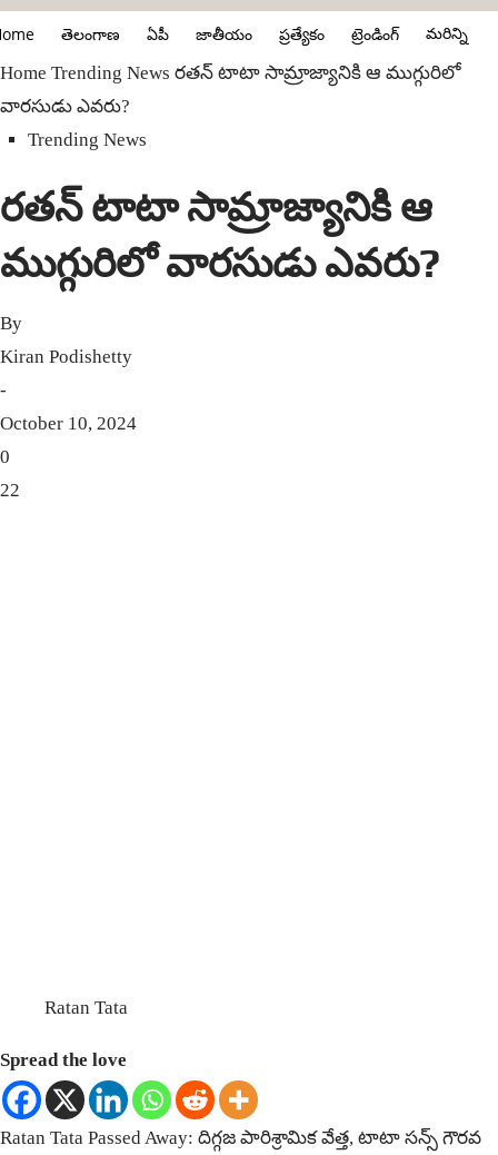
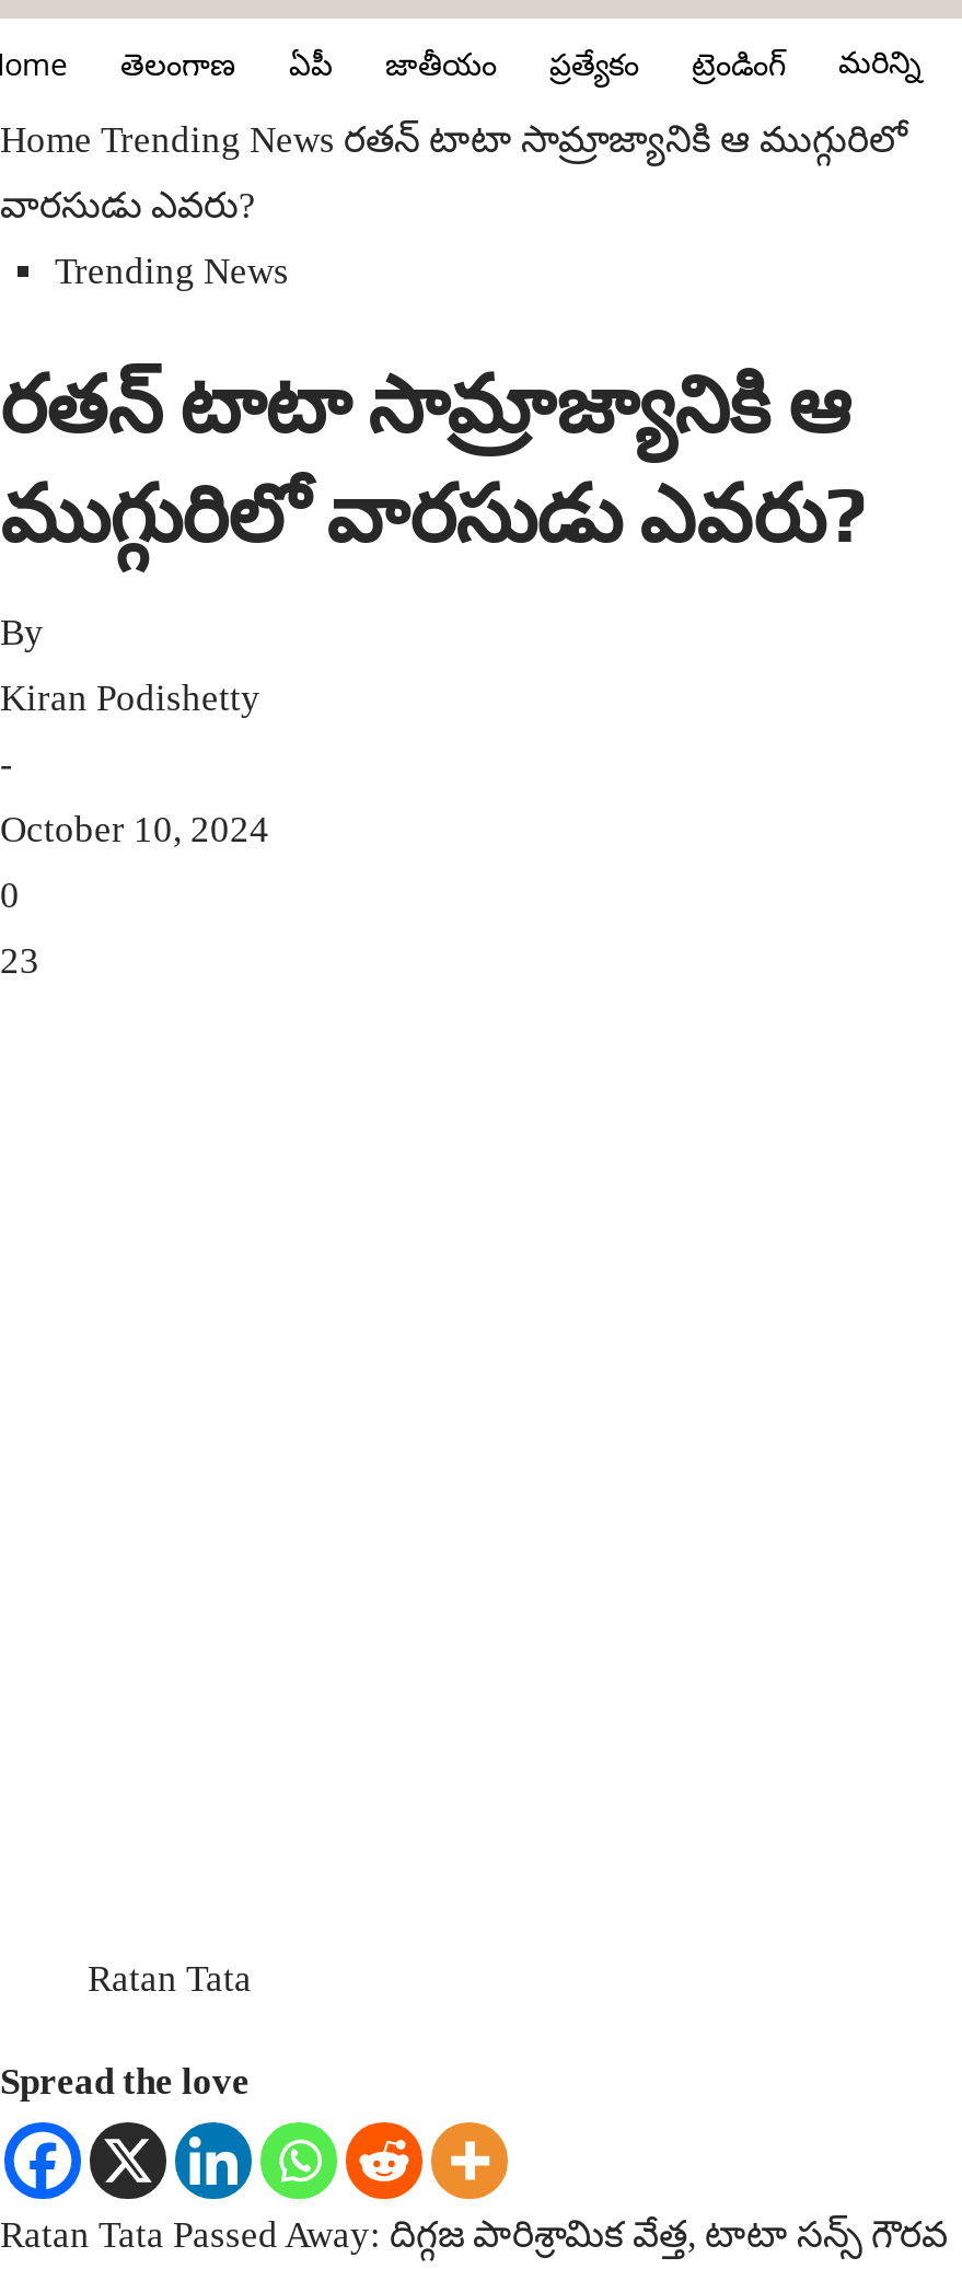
[0,480,20,501] 22 -> [0,941,39,982] 23

